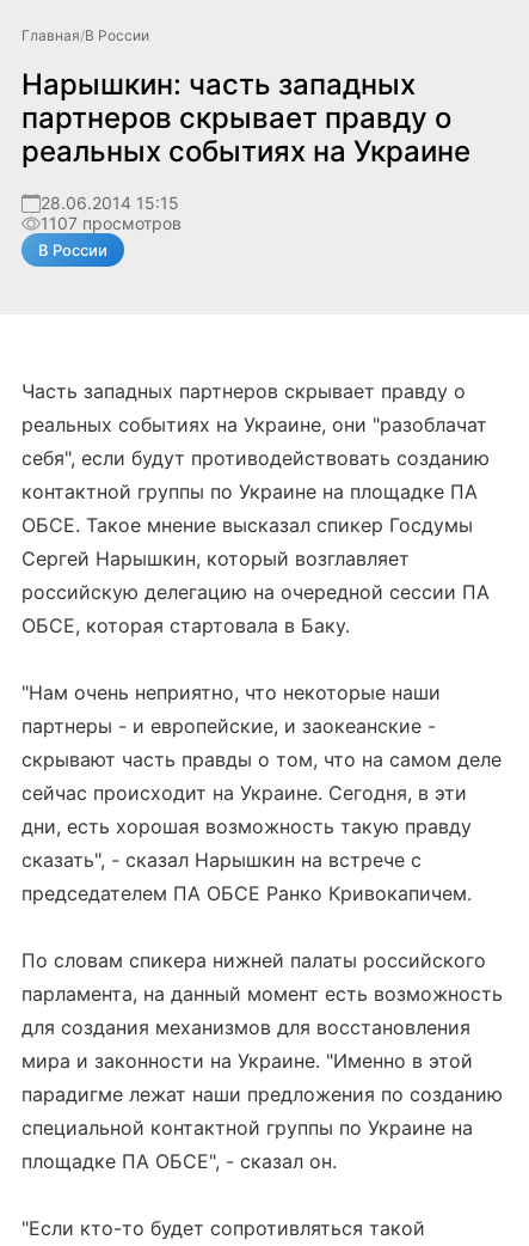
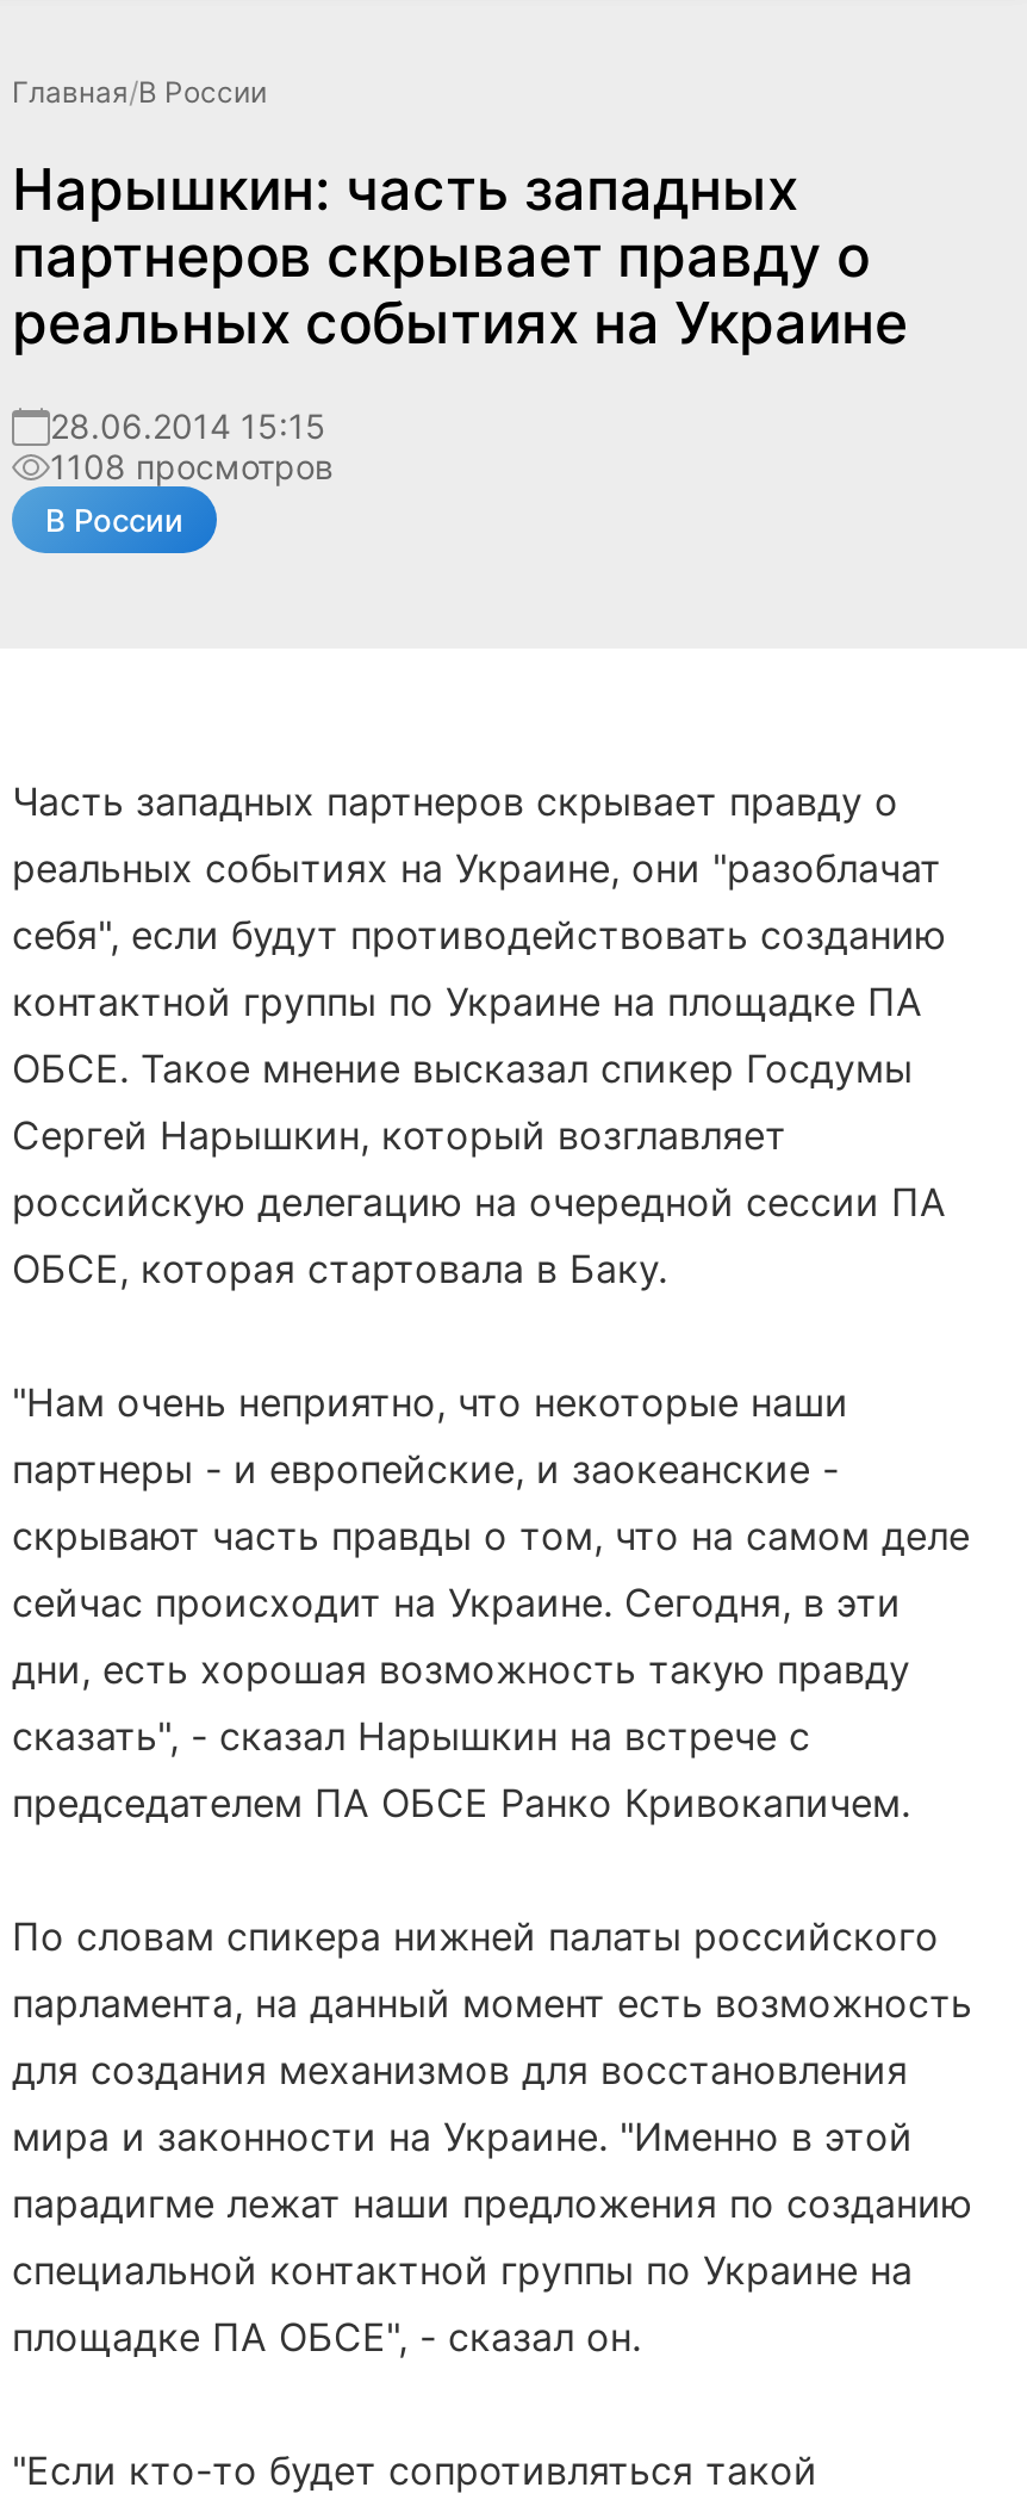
[41,213,182,233] 1107 просмотров -> [50,446,334,486] 1108 просмотров

